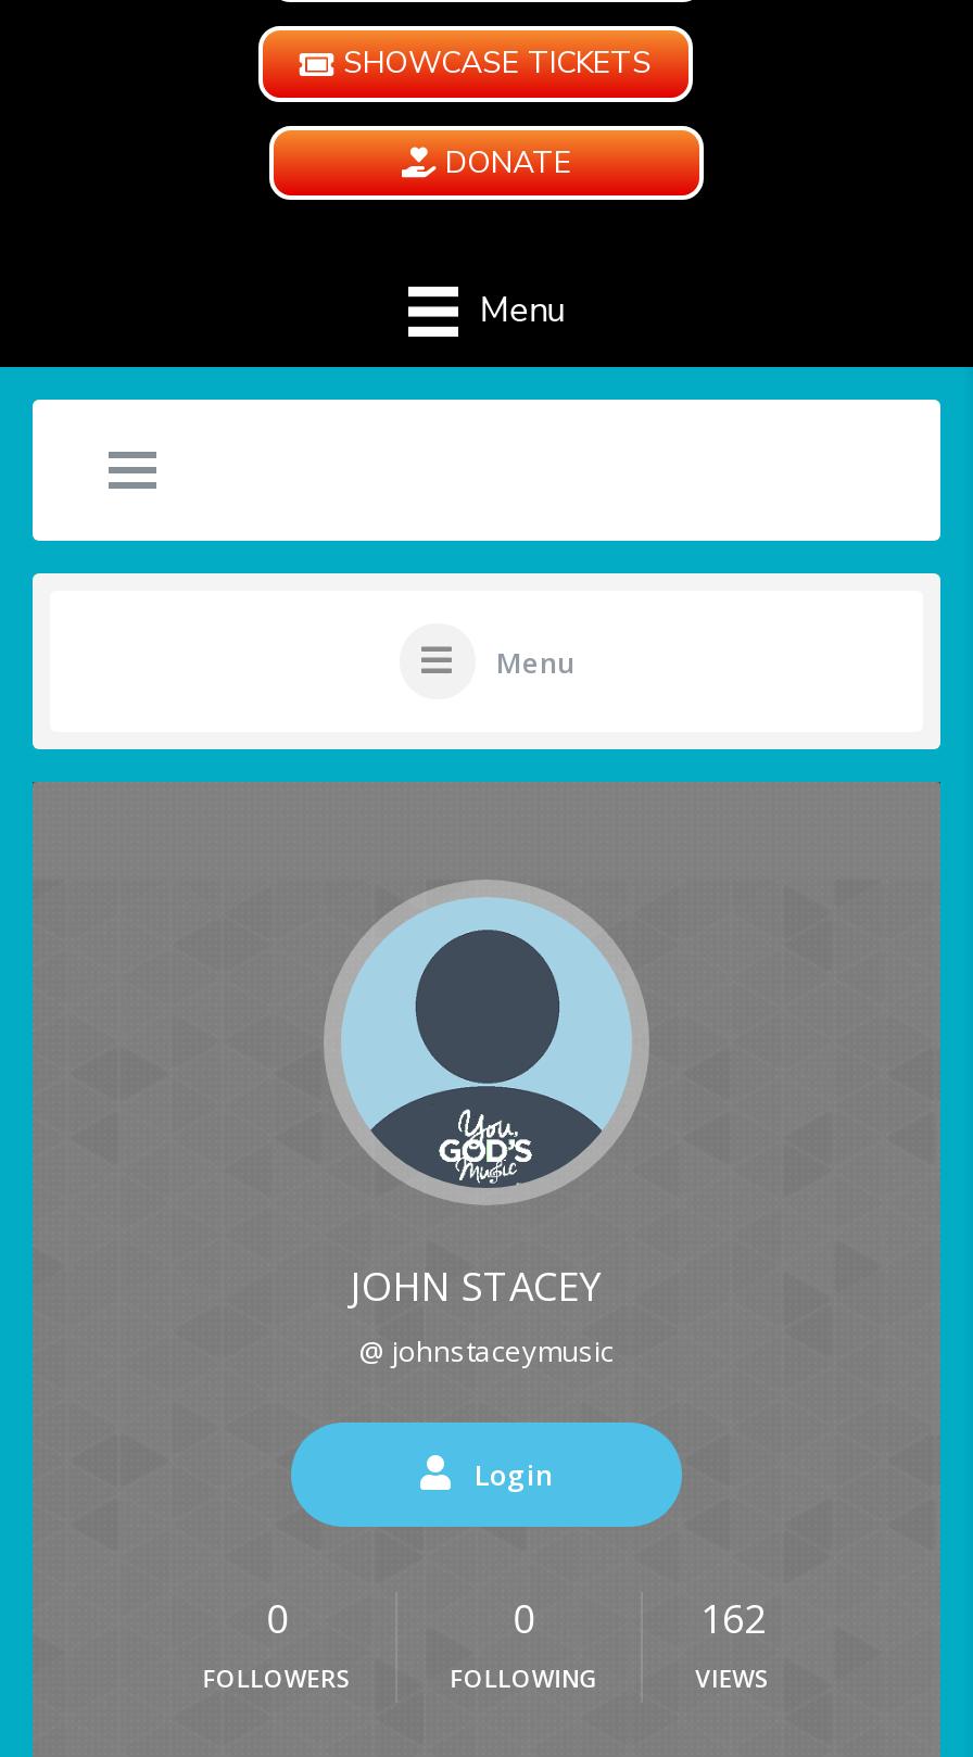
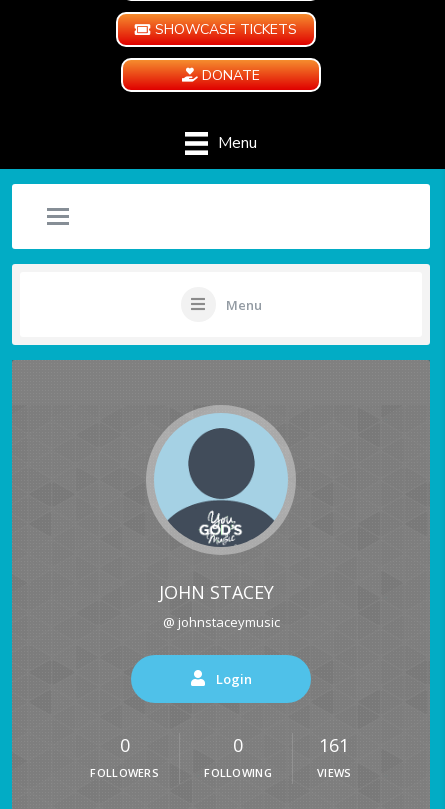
[700,1592,766,1644] 162 -> [319,733,349,757] 161

